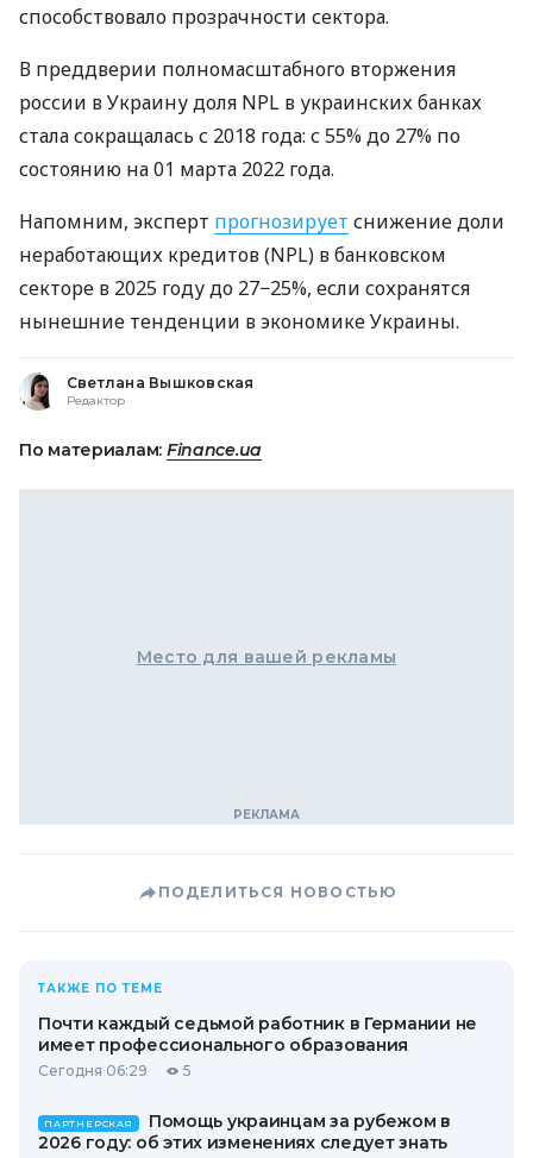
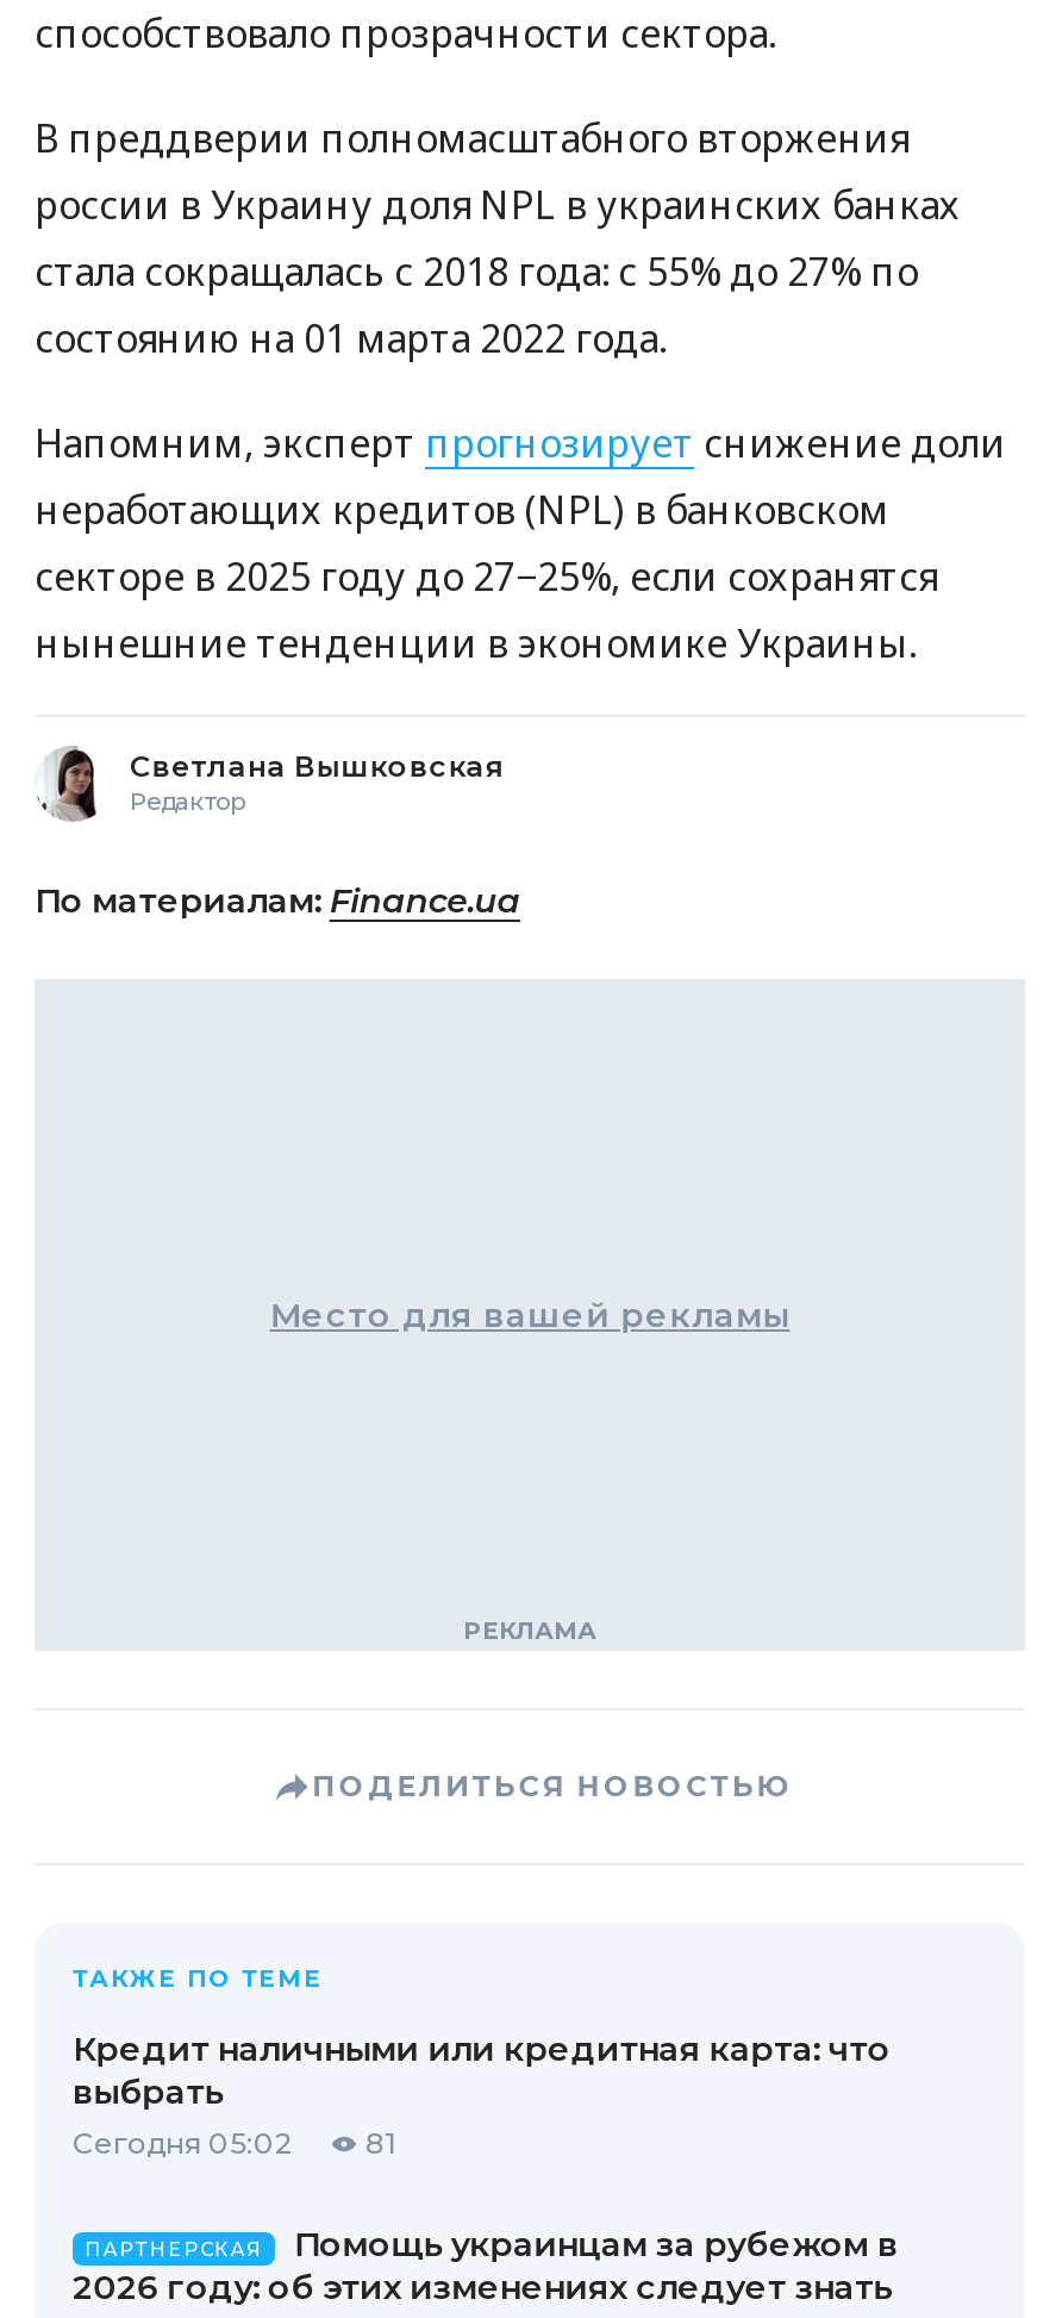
[38,1013,477,1080] Почти каждый седьмой работник в Германии не | имеет профессионального образования | Сегодня 06:29 | 5 -> [73,2028,891,2161] Кредит наличными или кредитная карта: что | выбрать | Сегодня 05:02 | 81

